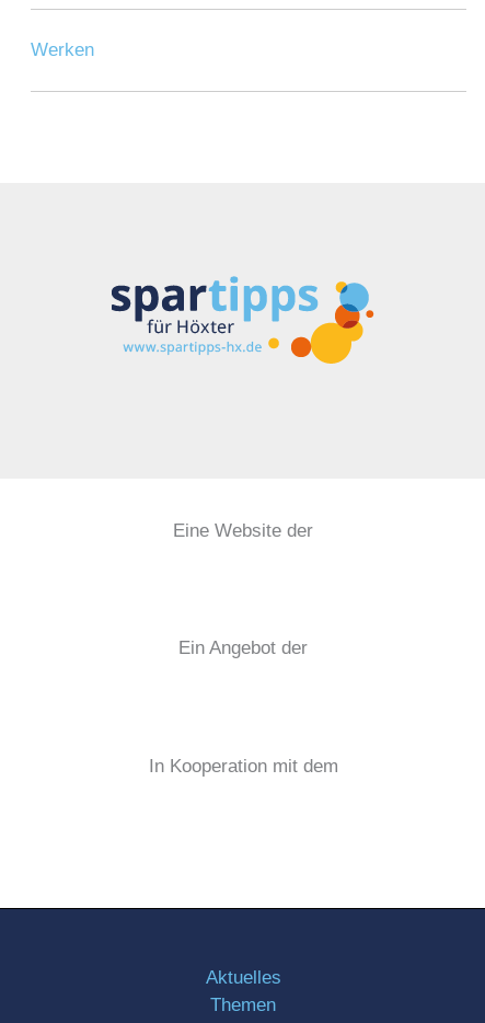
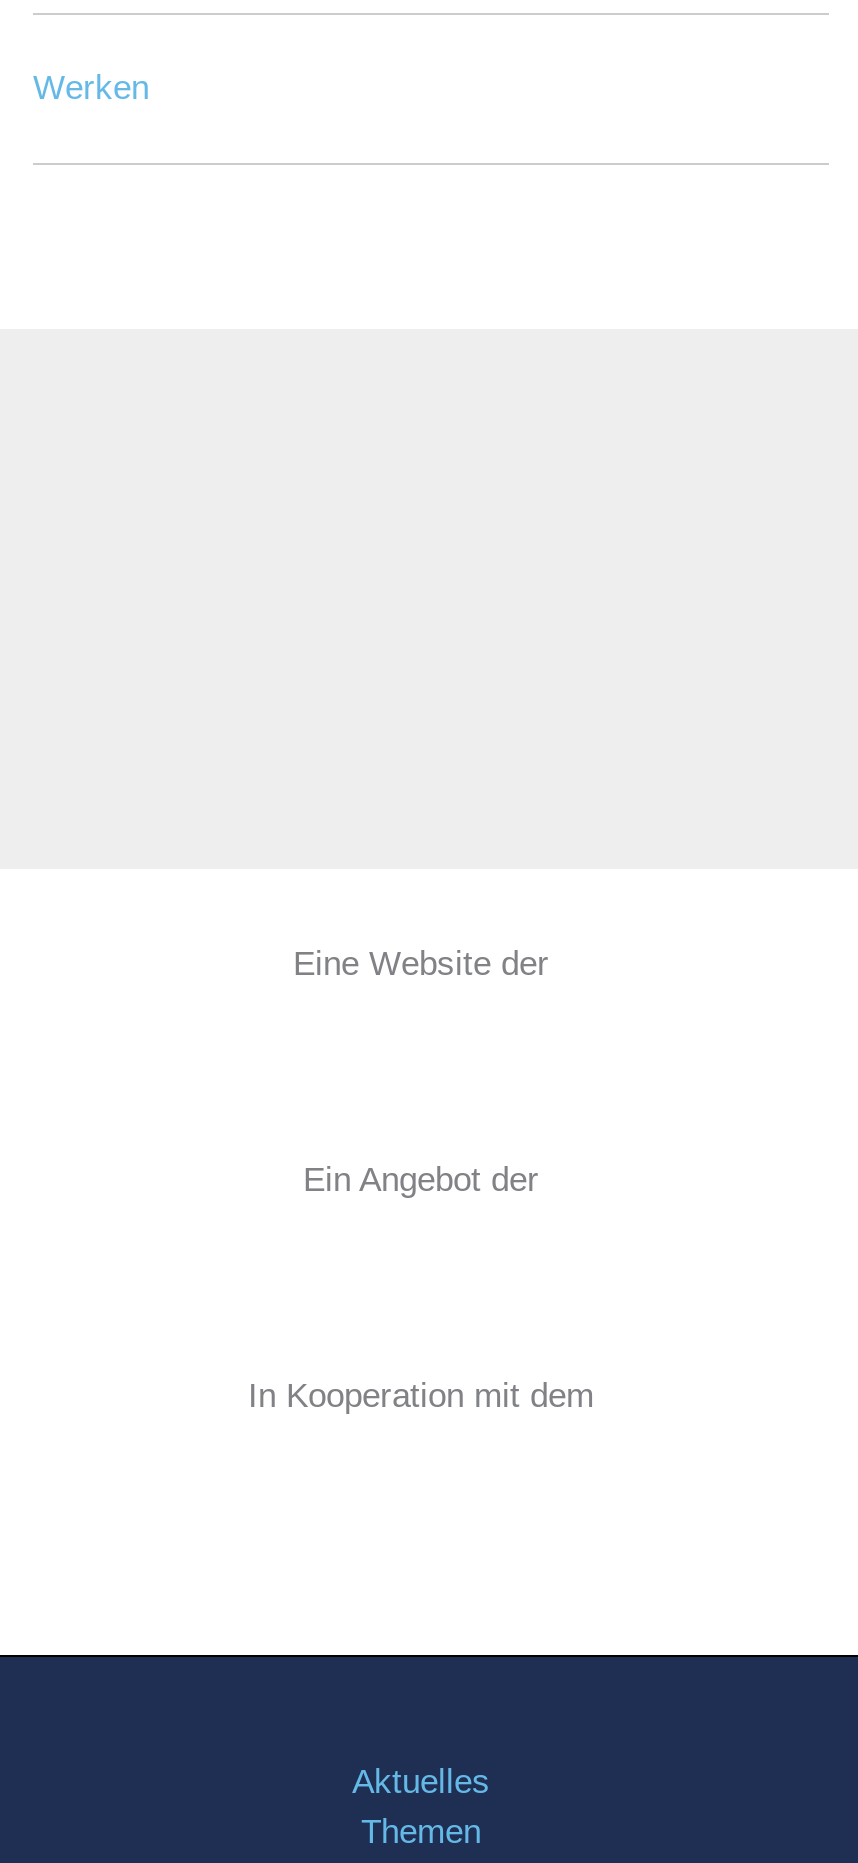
[111,276,374,365] [image] -> none

